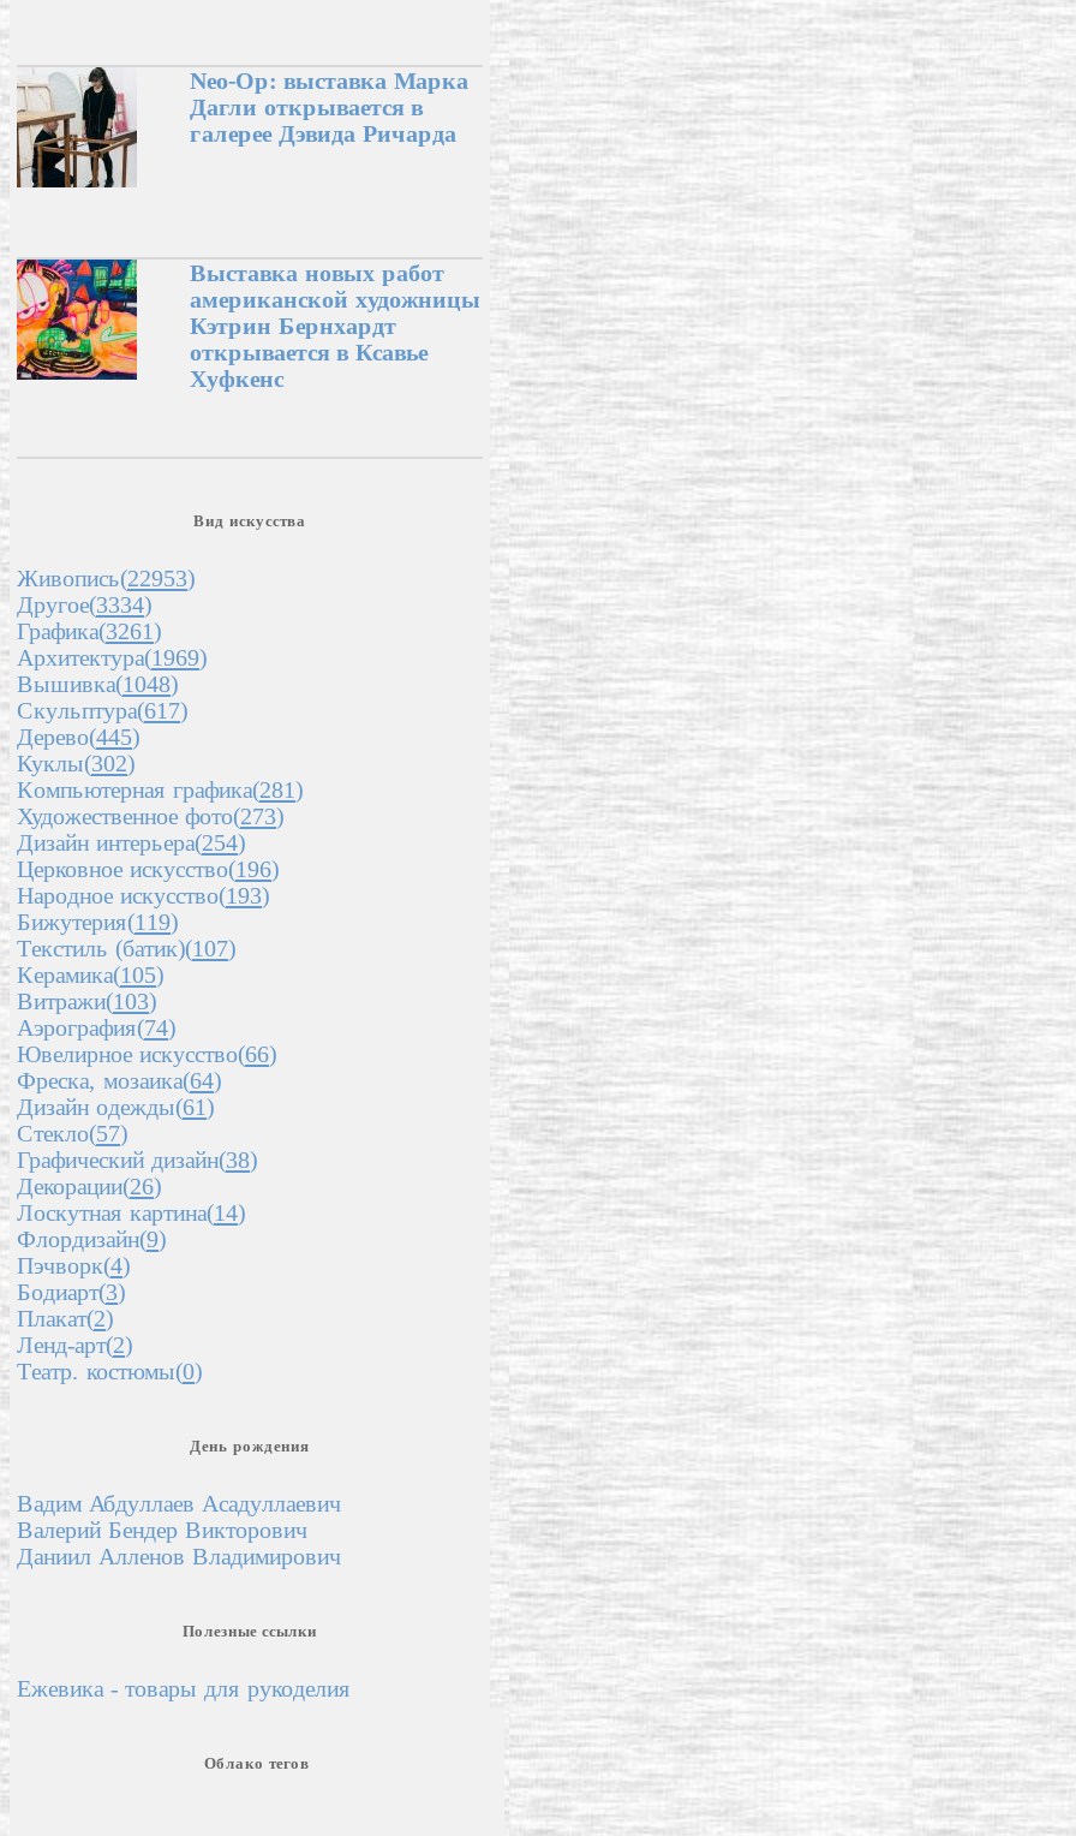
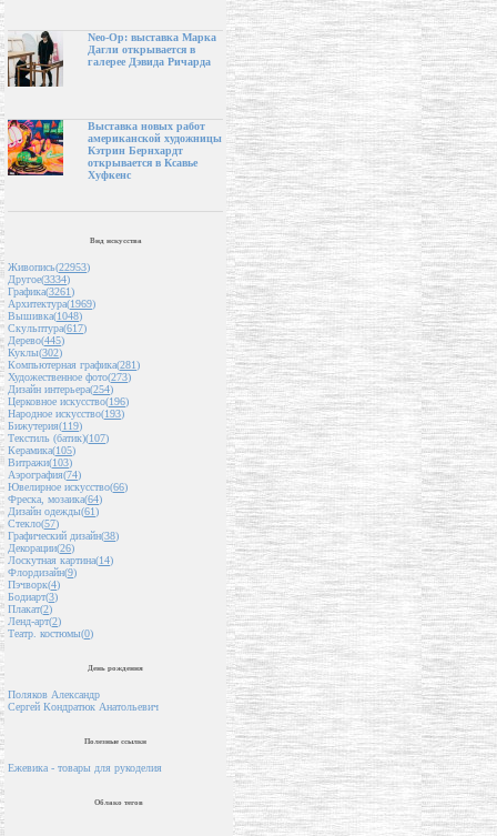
[17,1491,341,1570] Вадим Абдуллаев Асадуллаевич | Валерий Бендер Викторович | Даниил Алленов Владимирович -> [8,689,159,713] Поляков Александр | Сергей Кондратюк Анатольевич

